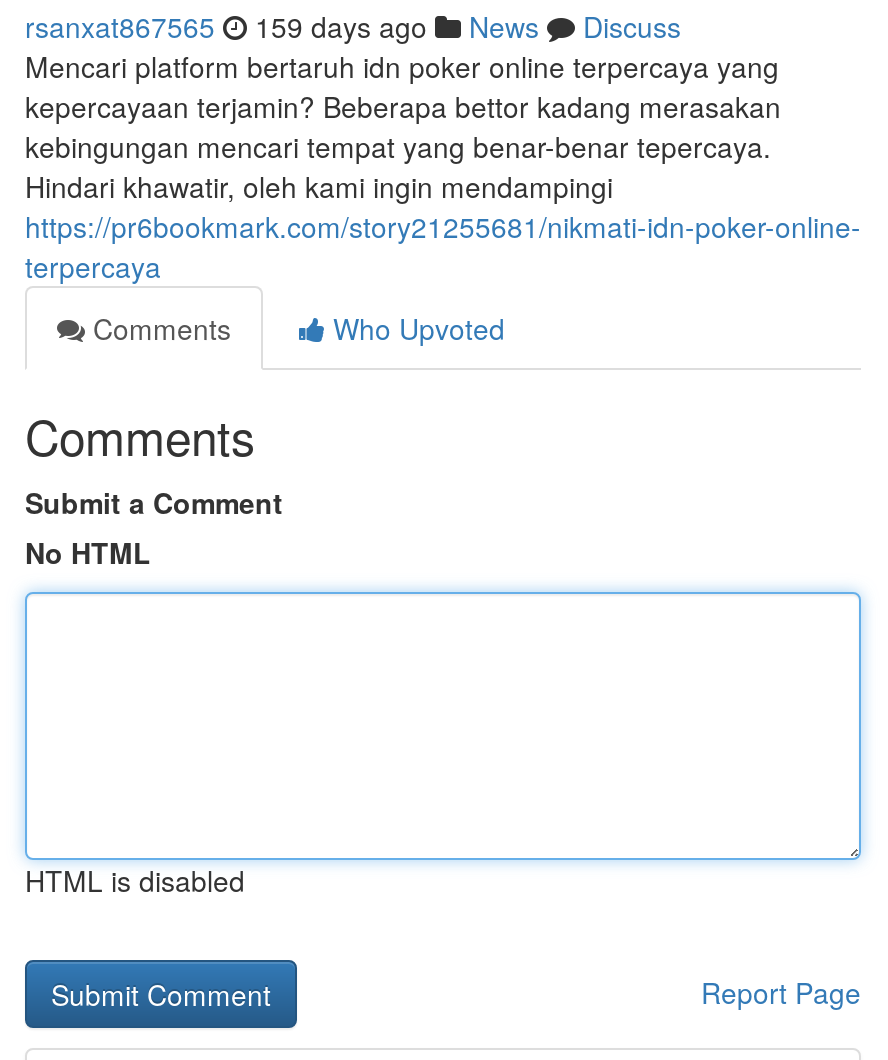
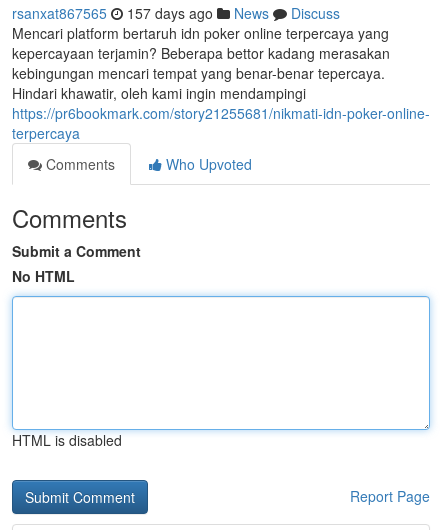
[25,6,681,46] rsanxat867565 159 days ago News Discuss -> [12,3,340,23] rsanxat867565 157 days ago News Discuss

